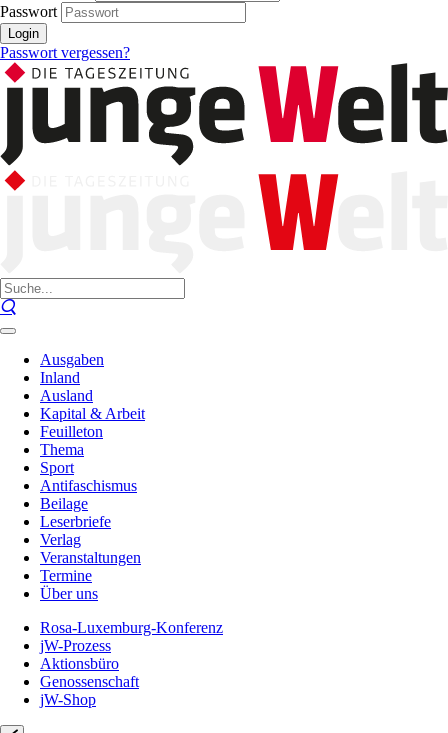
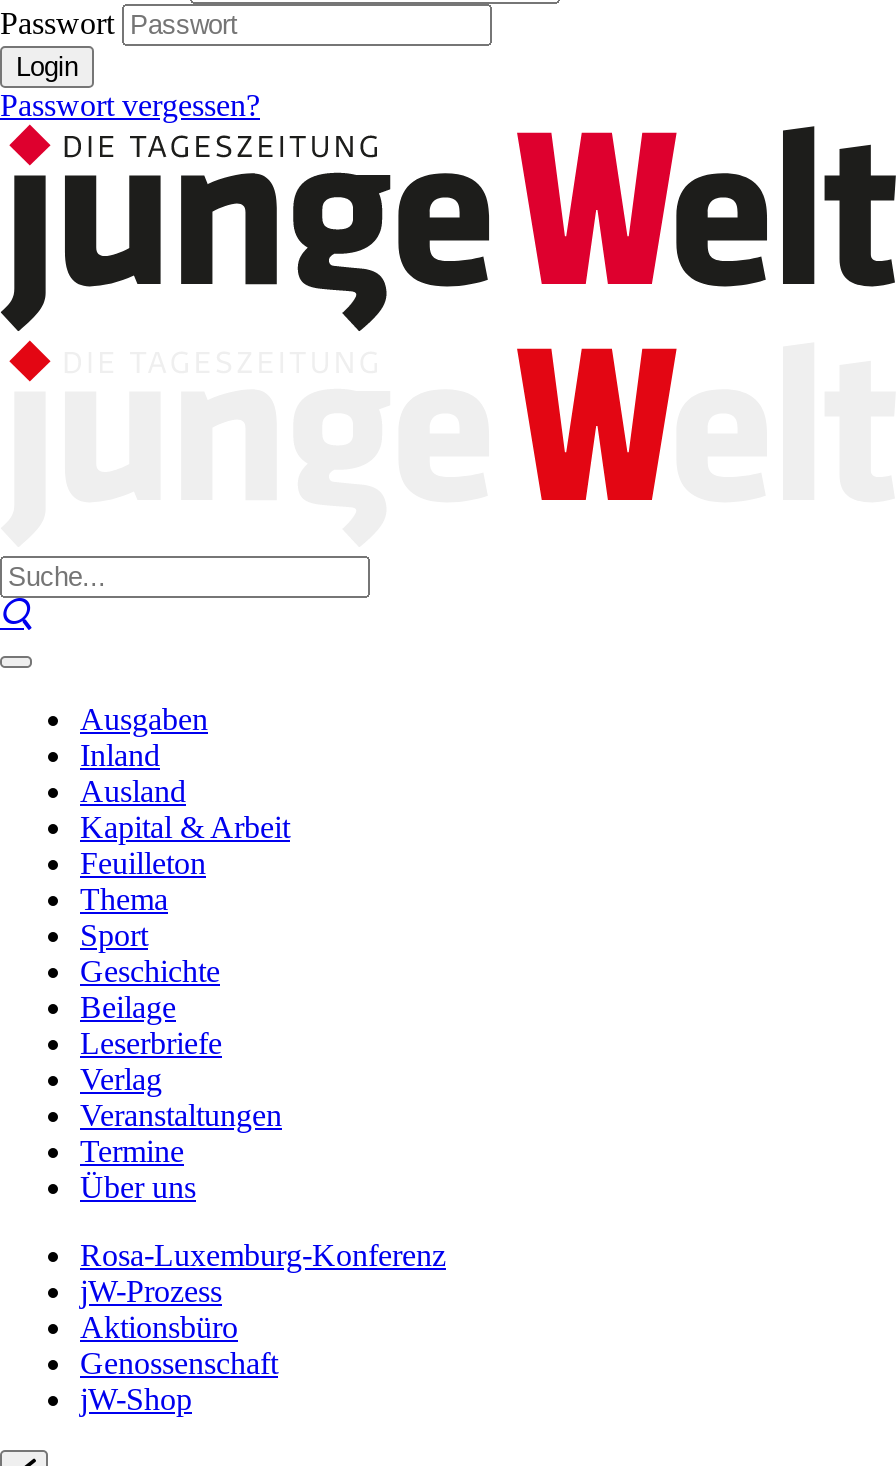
[40,477,137,494] Antifaschismus -> [80,954,220,988] Geschichte

